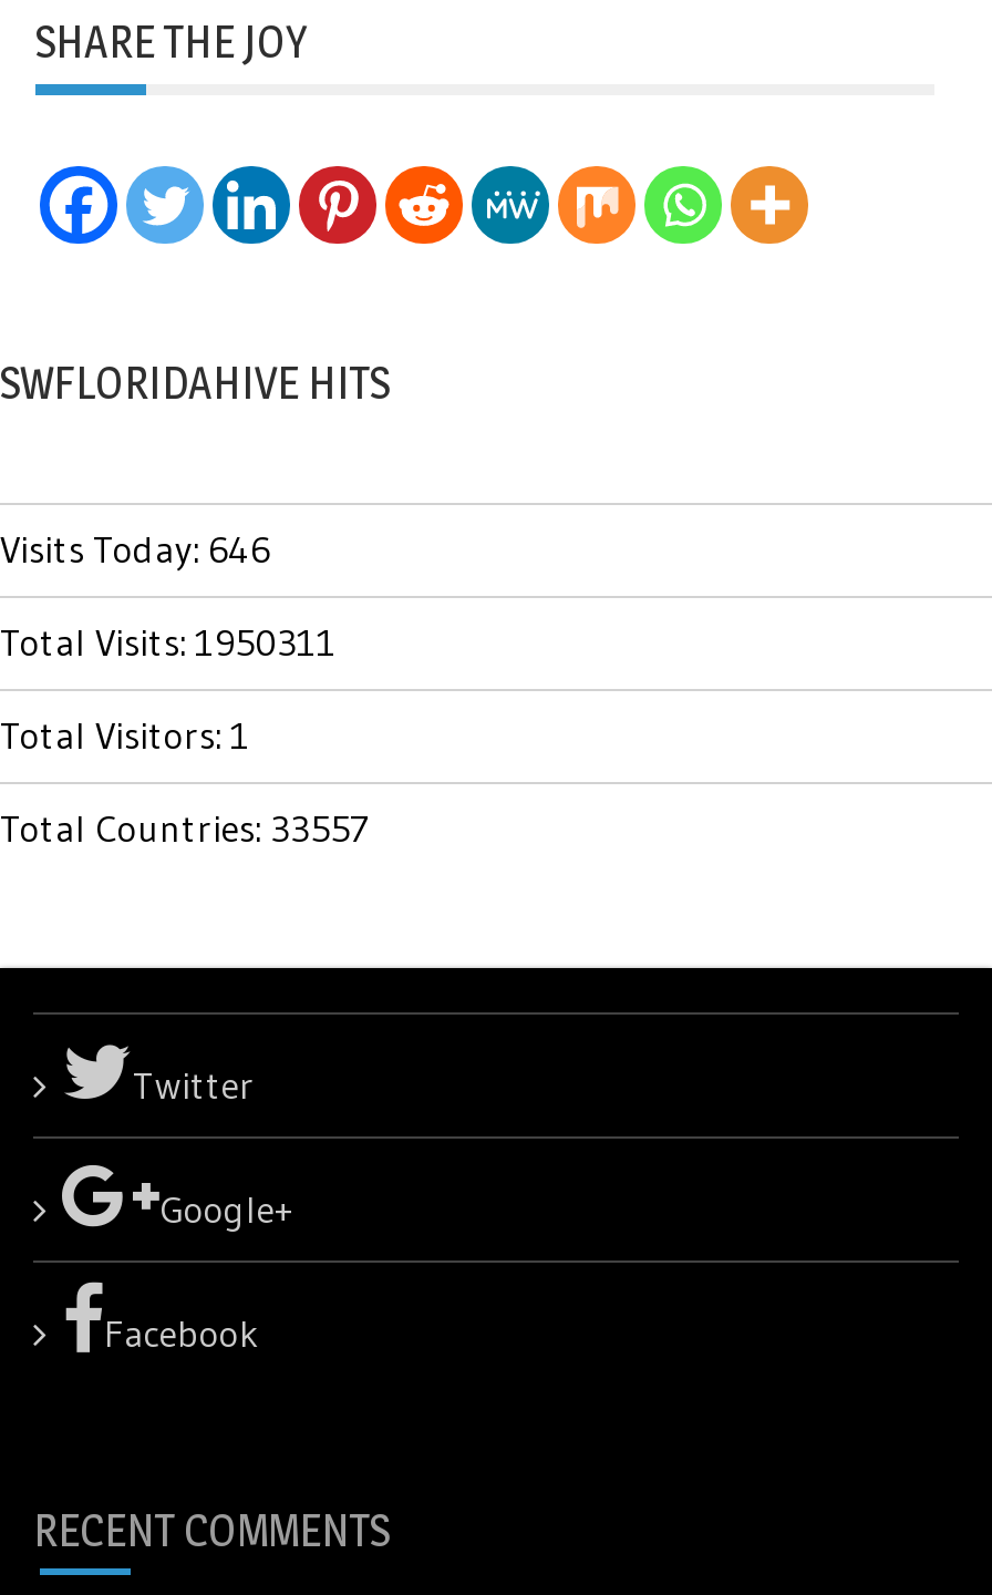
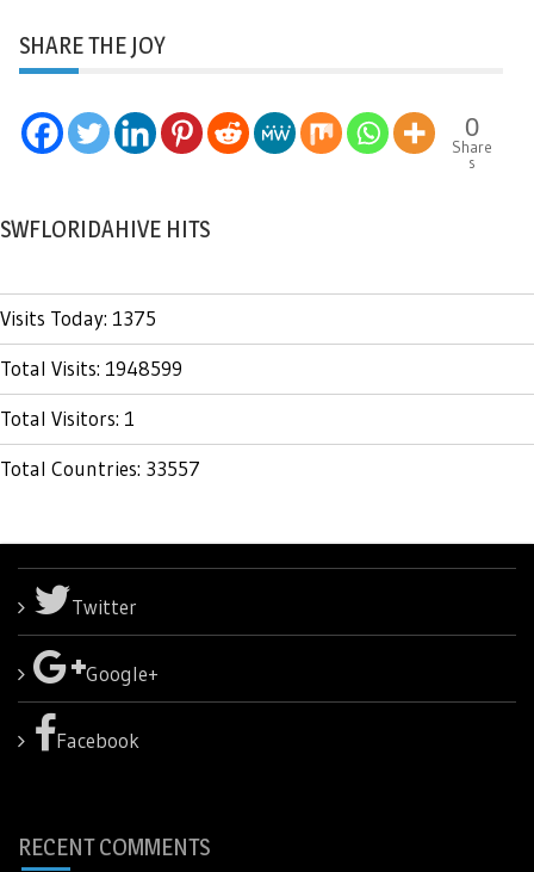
none -> [451,112,492,173] 0 | Share | s
[0,525,270,571] Visits Today: 646 -> [0,305,156,330] Visits Today: 1375
[0,618,337,664] Total Visits: 1950311 -> [0,355,182,380] Total Visits: 1948599

